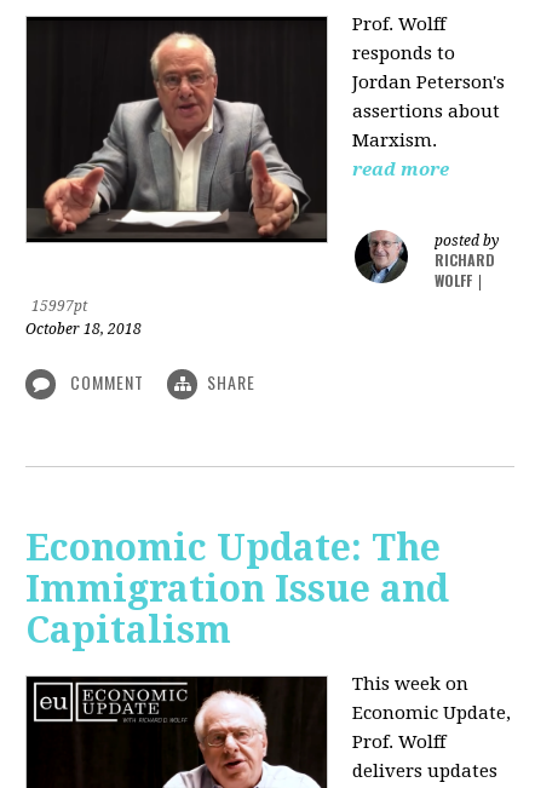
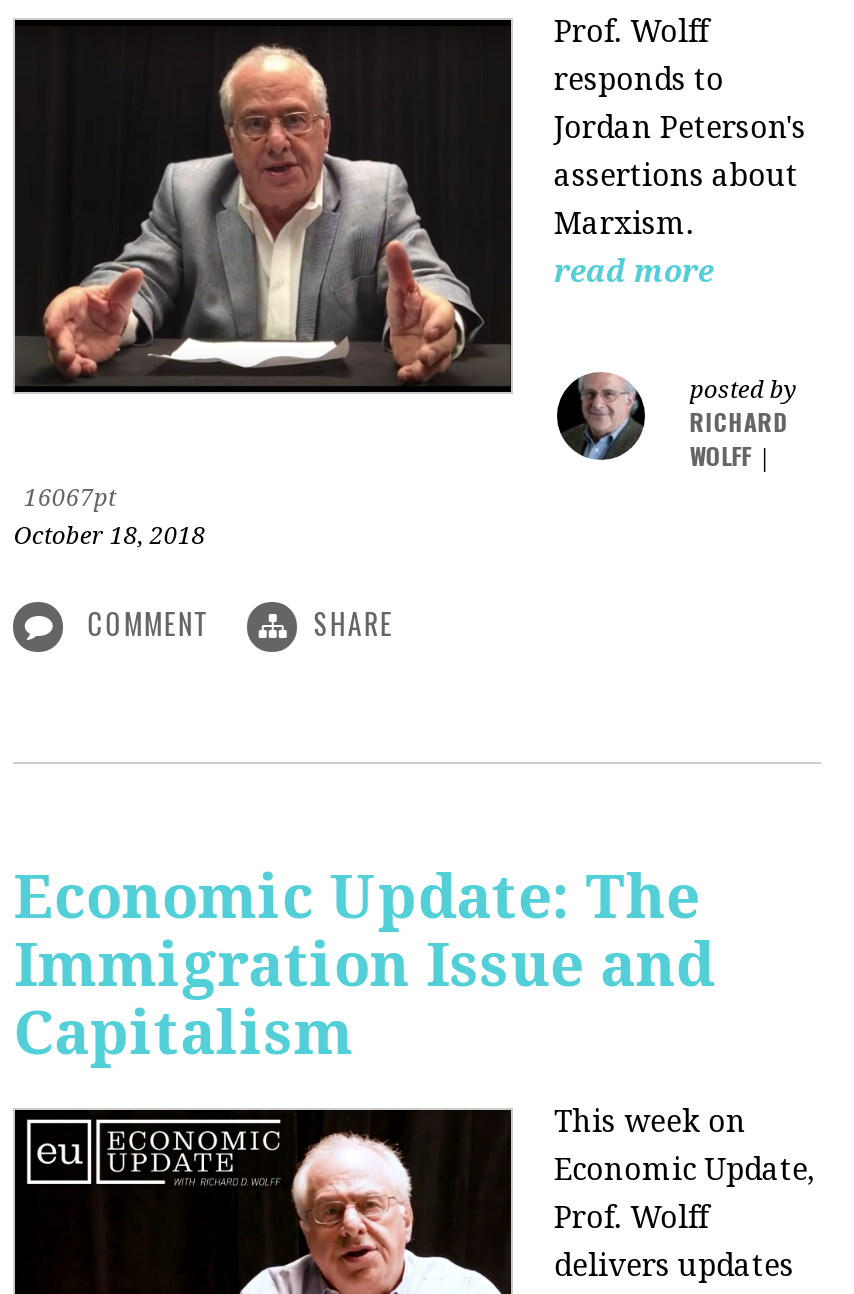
[32,298,88,315] 15997pt -> [24,484,116,512] 16067pt

